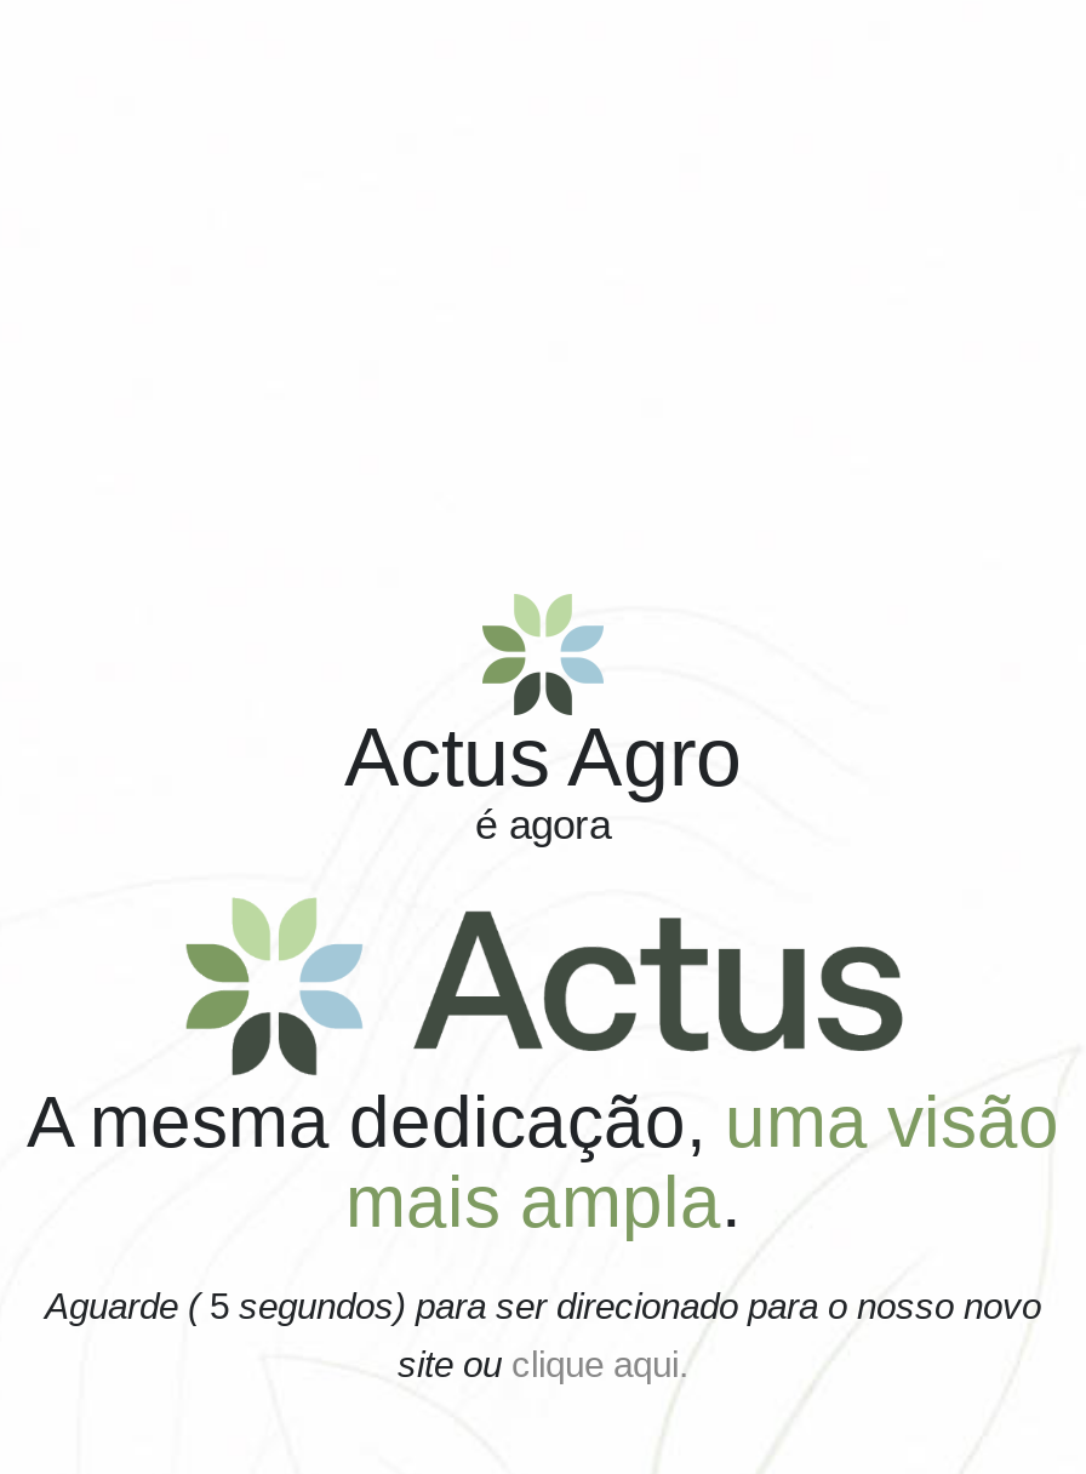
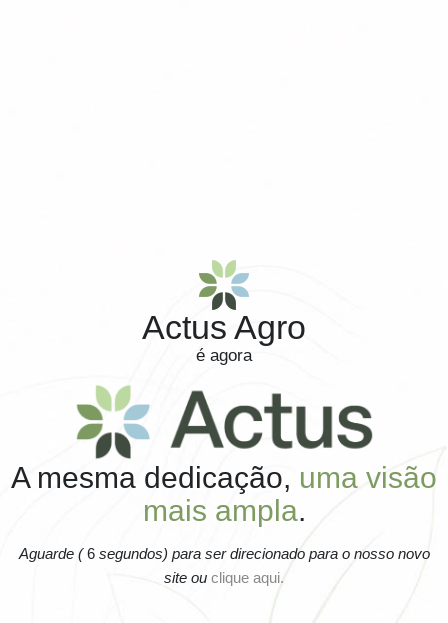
[45,1284,1041,1325] Aguarde (5 segundos) para ser direcionado para o nosso novo -> [18,545,429,562] Aguarde (6 segundos) para ser direcionado para o nosso novo

